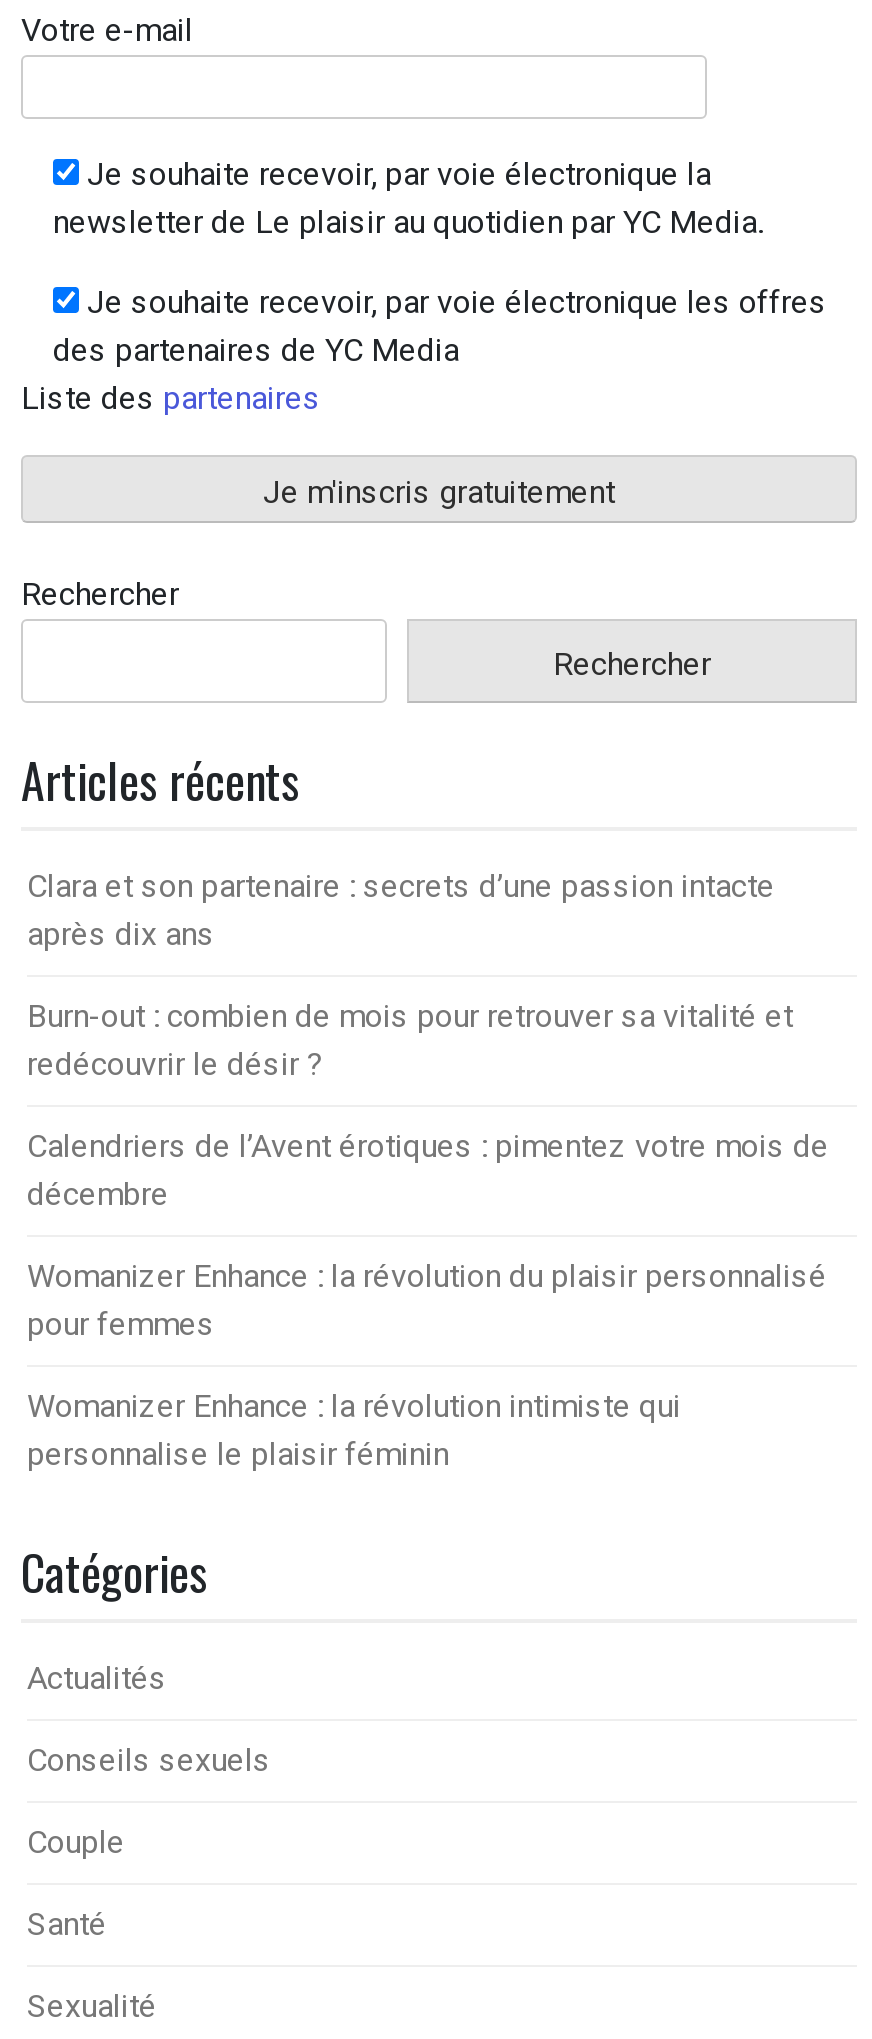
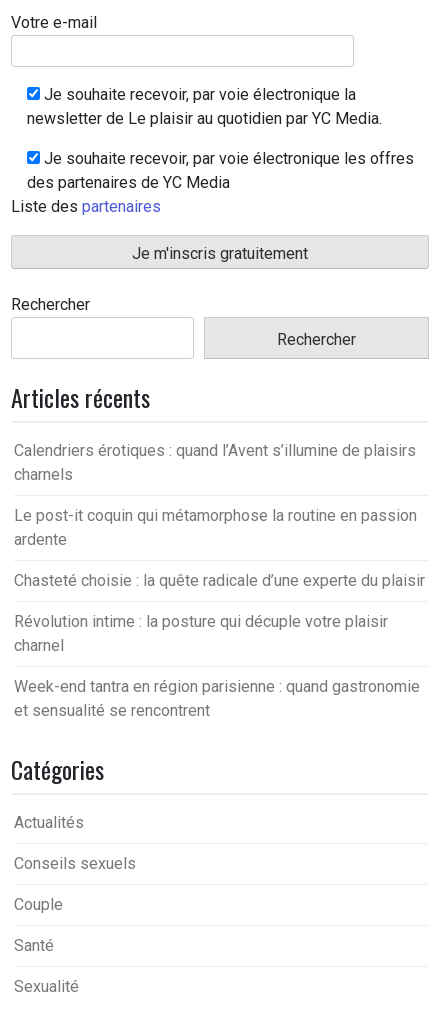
[27,867,775,953] Clara et son partenaire : secrets d’une passion intacte | après dix ans -> [14,441,416,484] Calendriers érotiques : quand l’Avent s’illumine de plaisirs | charnels
[27,997,793,1083] Burn-out : combien de mois pour retrouver sa vitalité et | redécouvrir le désir ? -> [14,506,417,549] Le post-it coquin qui métamorphose la routine en passion | ardente
[27,1127,829,1213] Calendriers de l’Avent érotiques : pimentez votre mois de | décembre -> [14,571,425,590] Chasteté choisie : la quête radicale d’une experte du plaisir
[27,1257,827,1343] Womanizer Enhance : la révolution du plaisir personnalisé | pour femmes -> [14,612,388,655] Révolution intime : la posture qui décuple votre plaisir | charnel
[27,1387,681,1473] Womanizer Enhance : la révolution intimiste qui | personnalise le plaisir féminin -> [14,677,420,720] Week-end tantra en région parisienne : quand gastronomie | et sensualité se rencontrent

